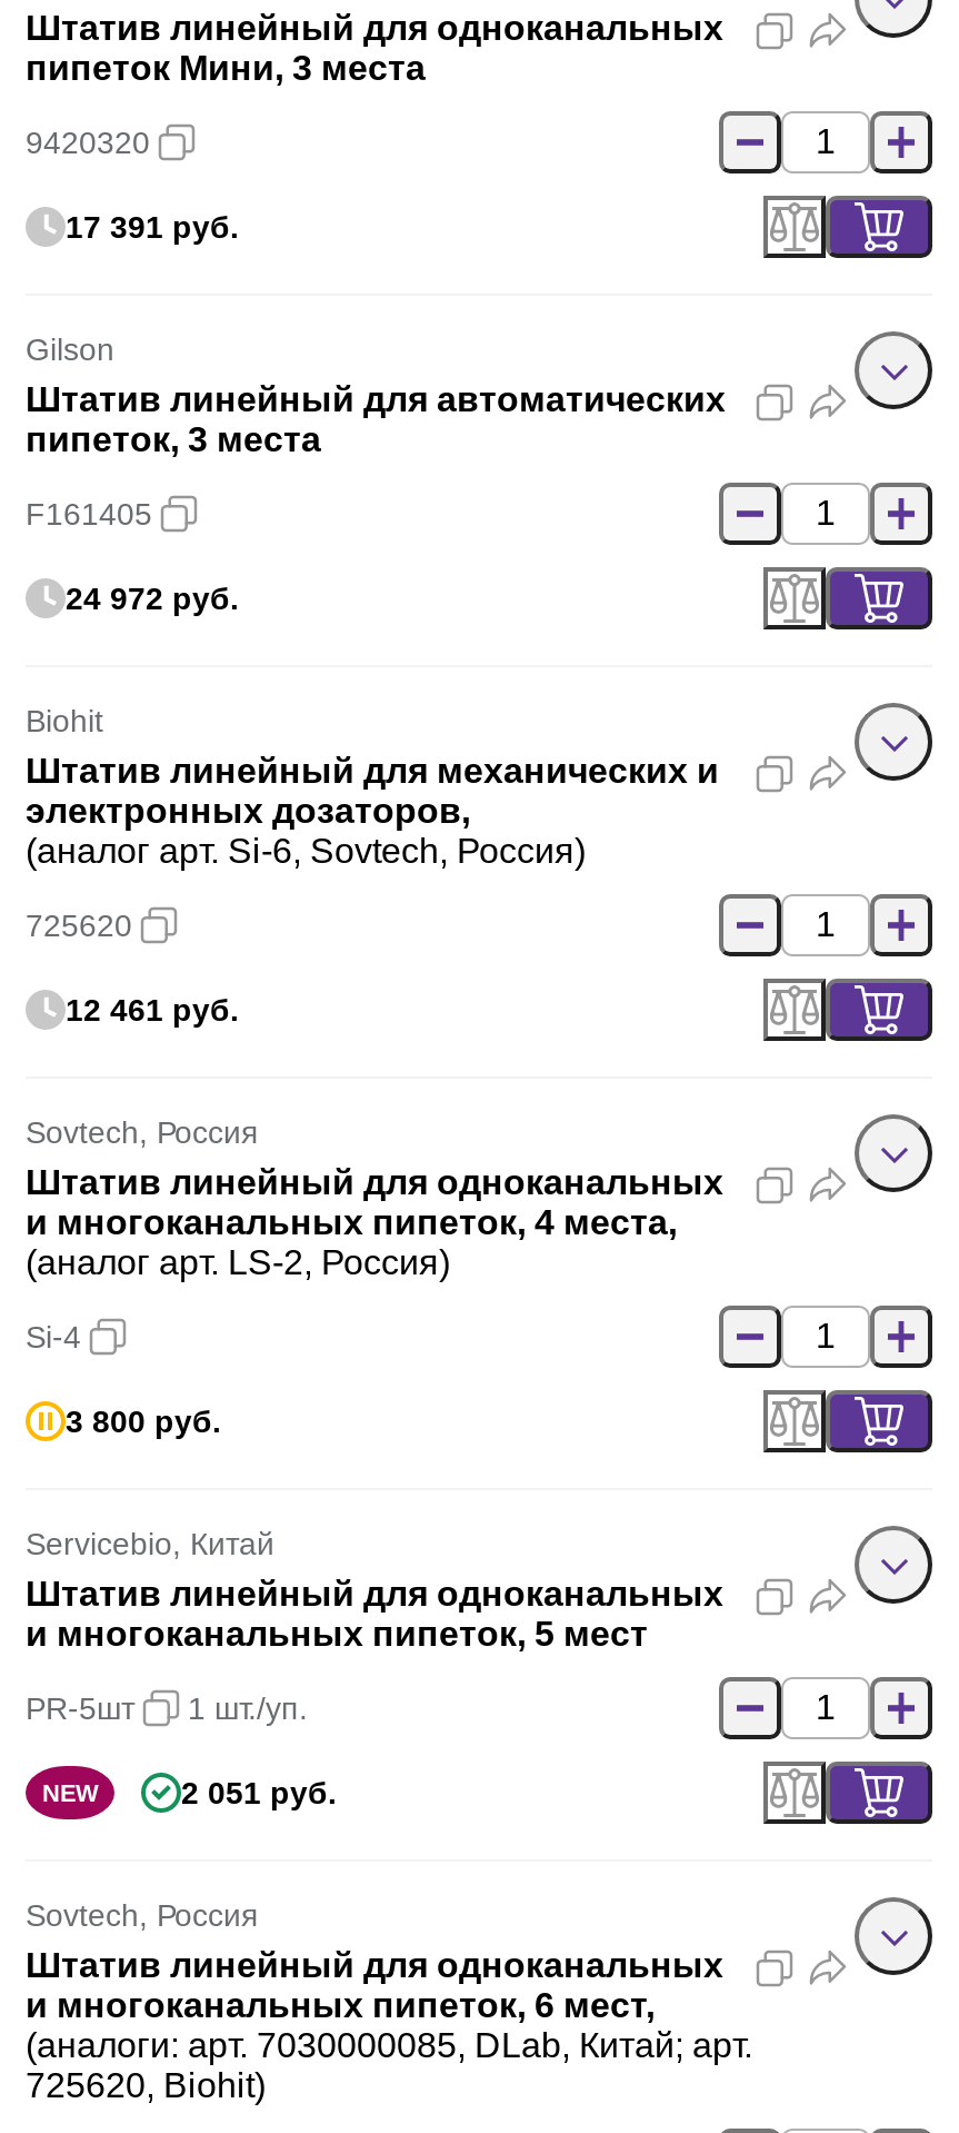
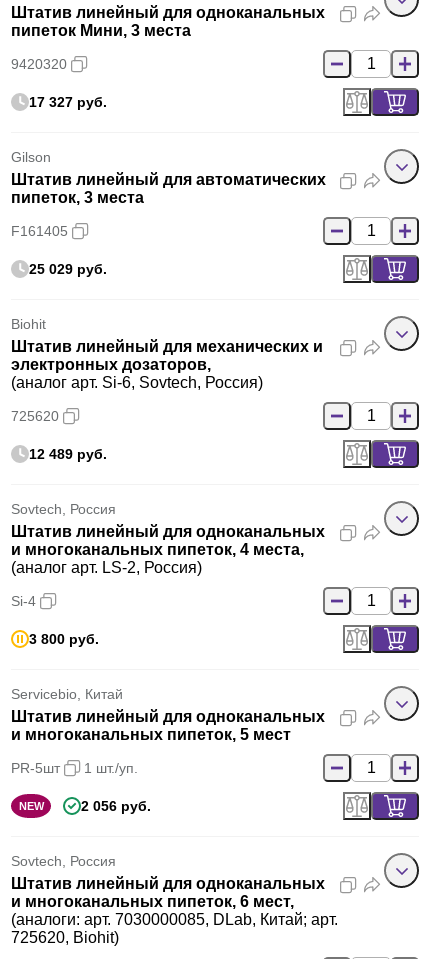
[66,209,239,245] 17 391 руб. -> [29,94,107,110] 17 327 руб.
[66,581,239,616] 24 972 руб. -> [29,261,107,277] 25 029 руб.
[66,992,239,1028] 12 461 руб. -> [29,446,107,462] 12 489 руб.
[181,1775,337,1810] 2 051 руб. -> [81,798,151,814] 2 056 руб.

